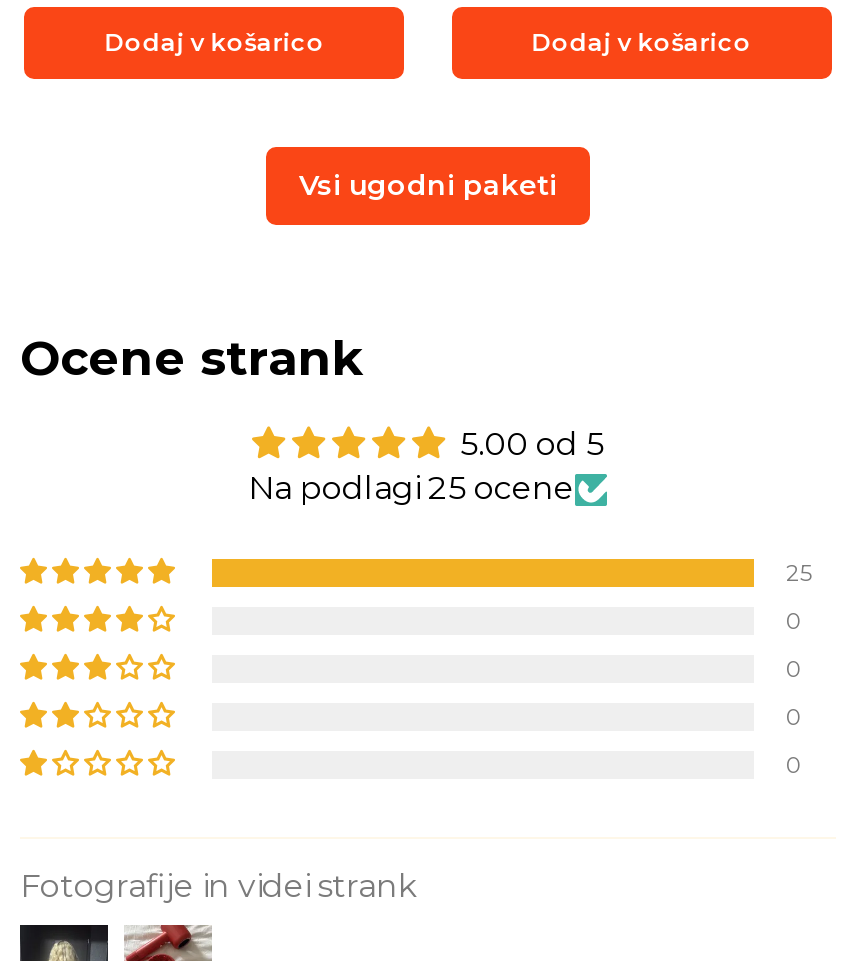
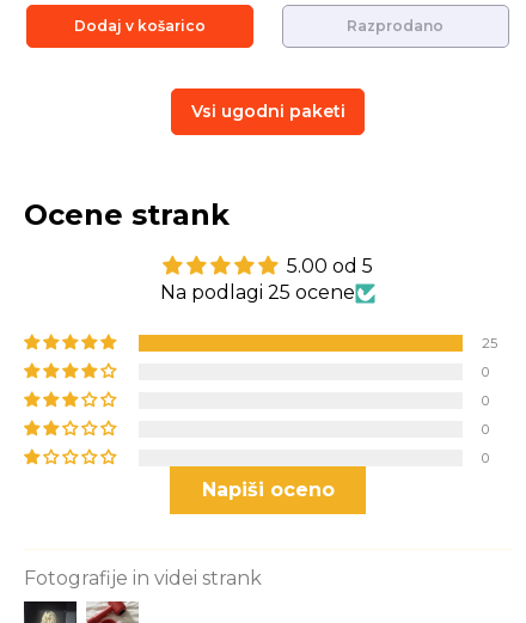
[532,26,752,56] Dodaj v košarico -> [347,16,444,34] Razprodano
none -> [201,479,334,501] Napiši oceno

